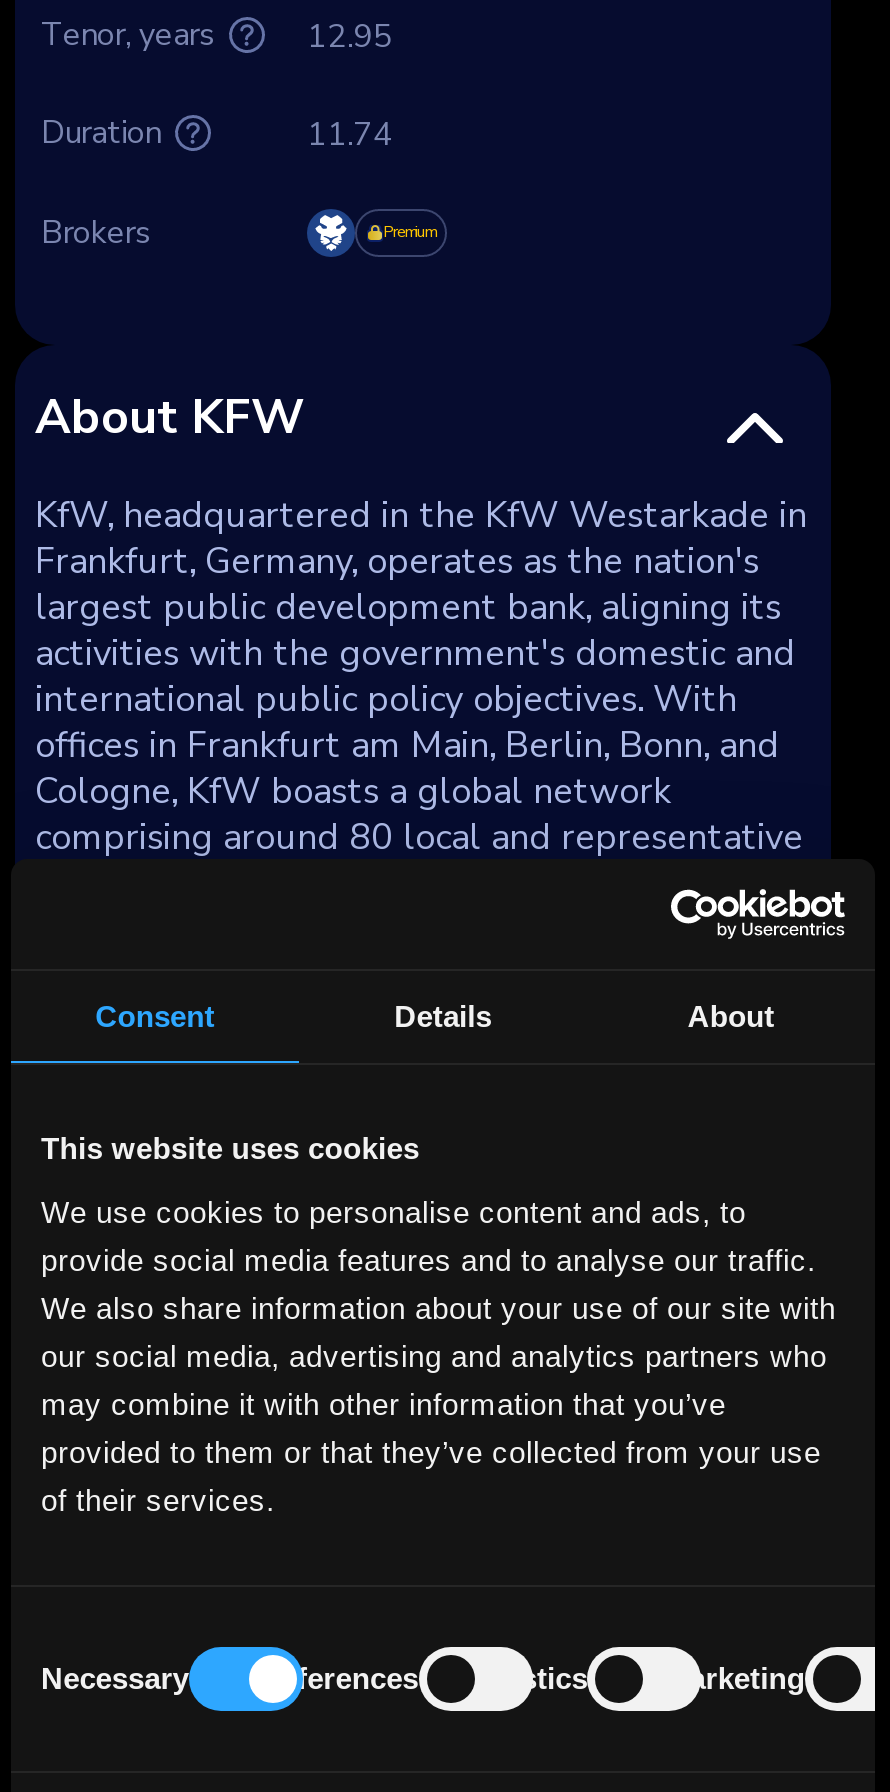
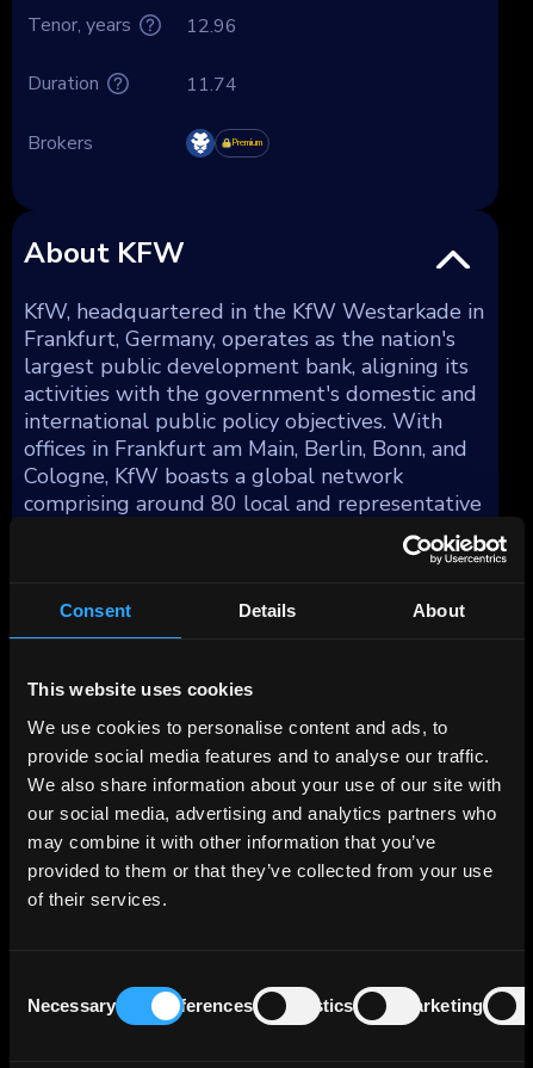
[307,15,393,59] 12.95 -> [186,13,237,39] 12.96

